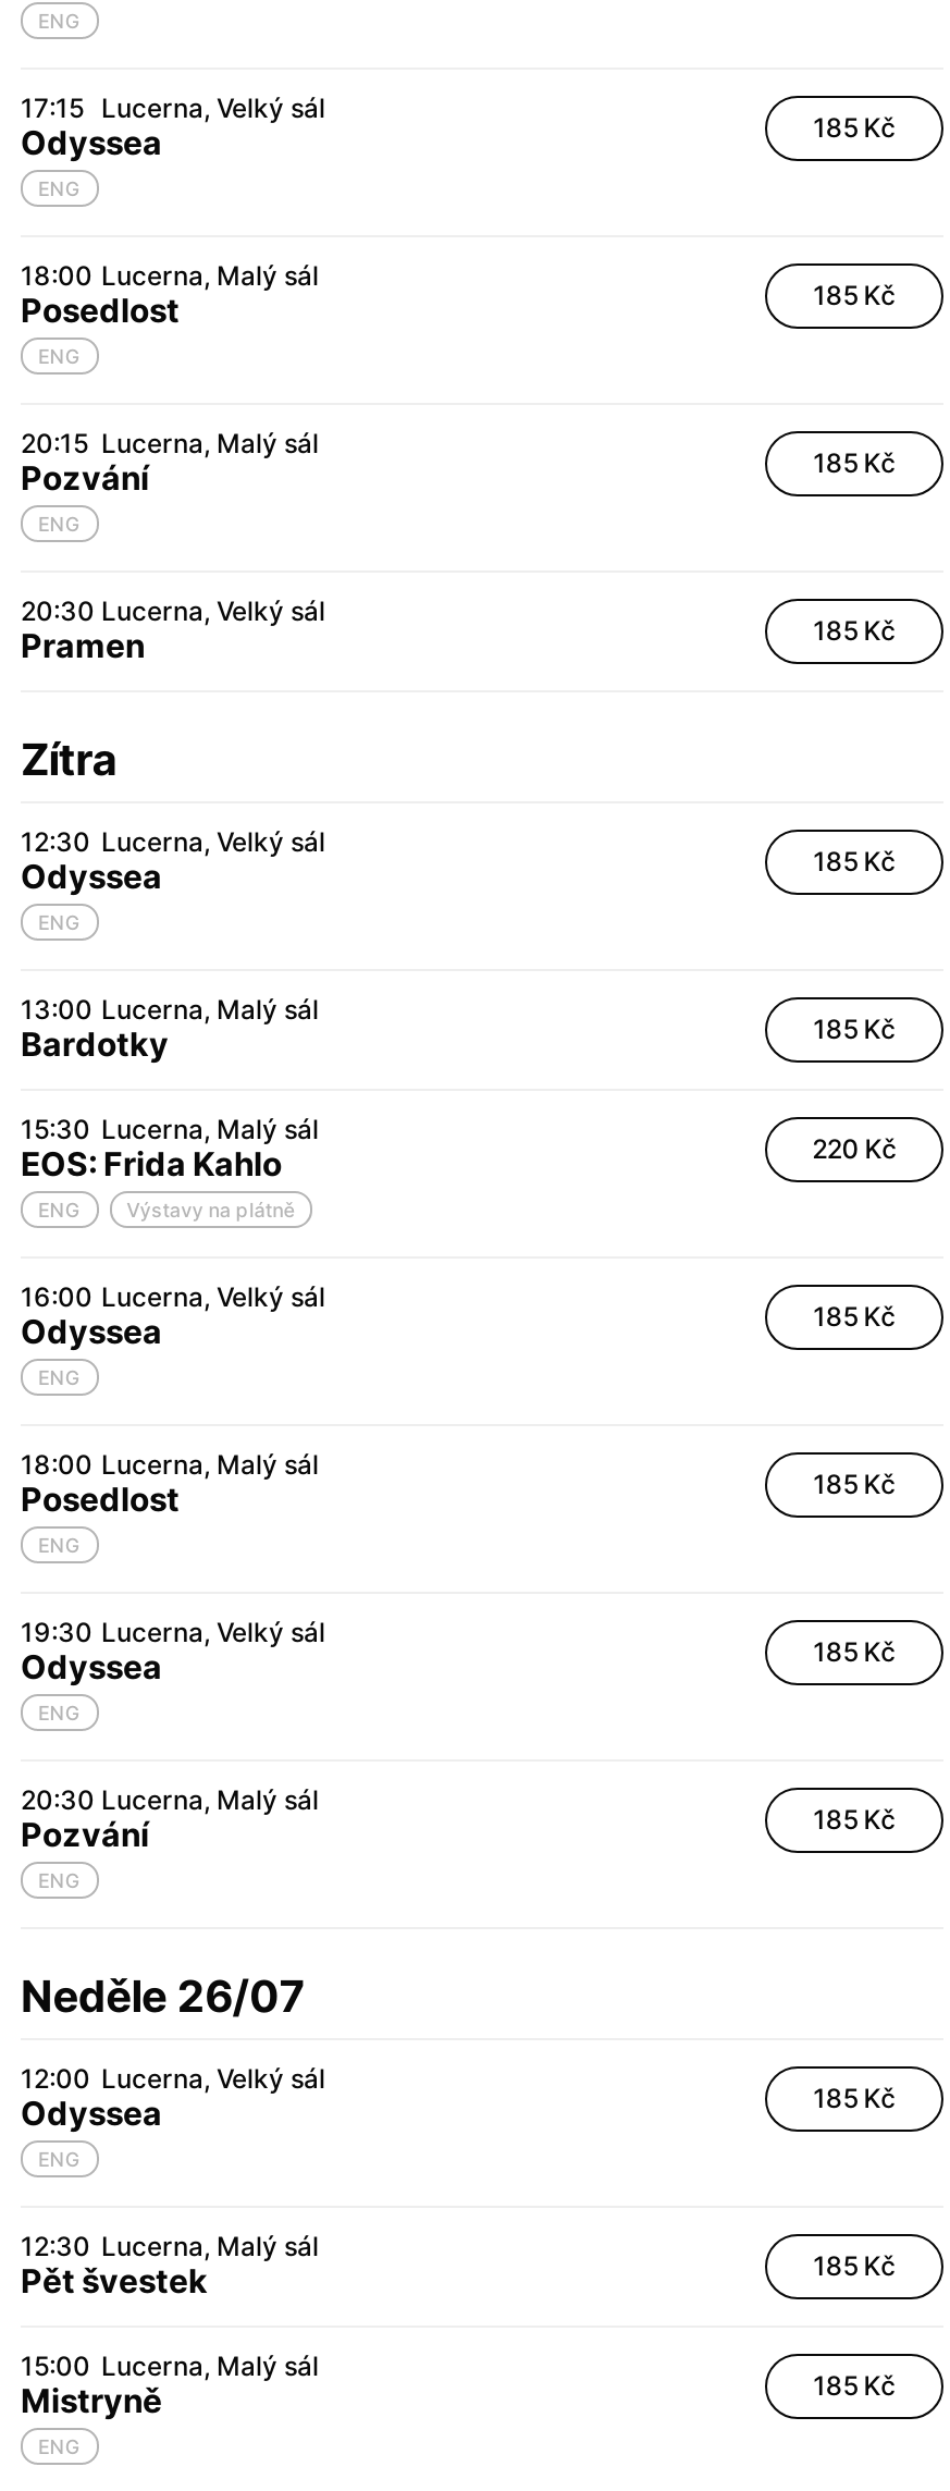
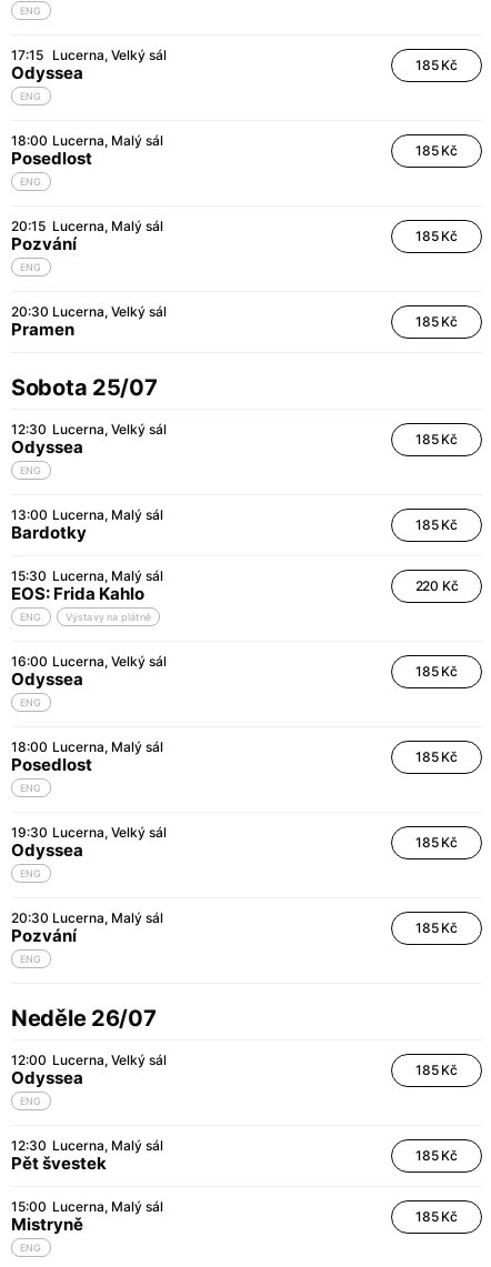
[21,734,118,786] Zítra -> [11,374,157,401] Sobota 25/07

